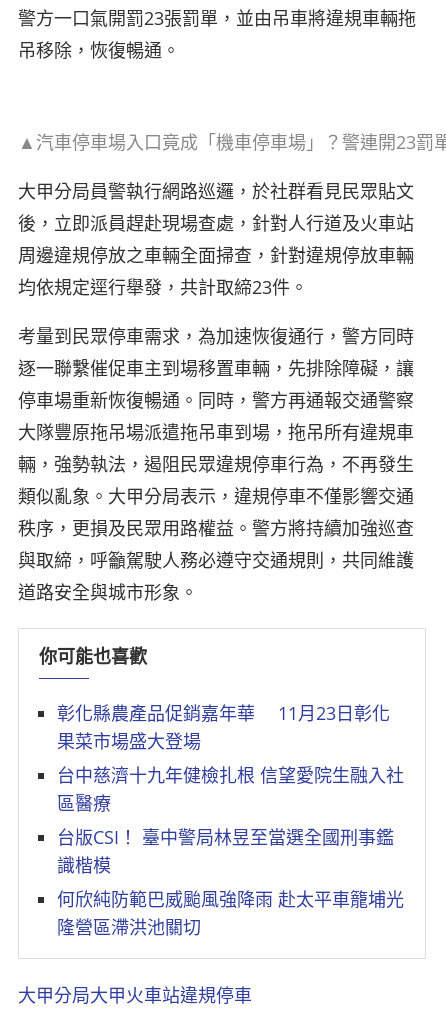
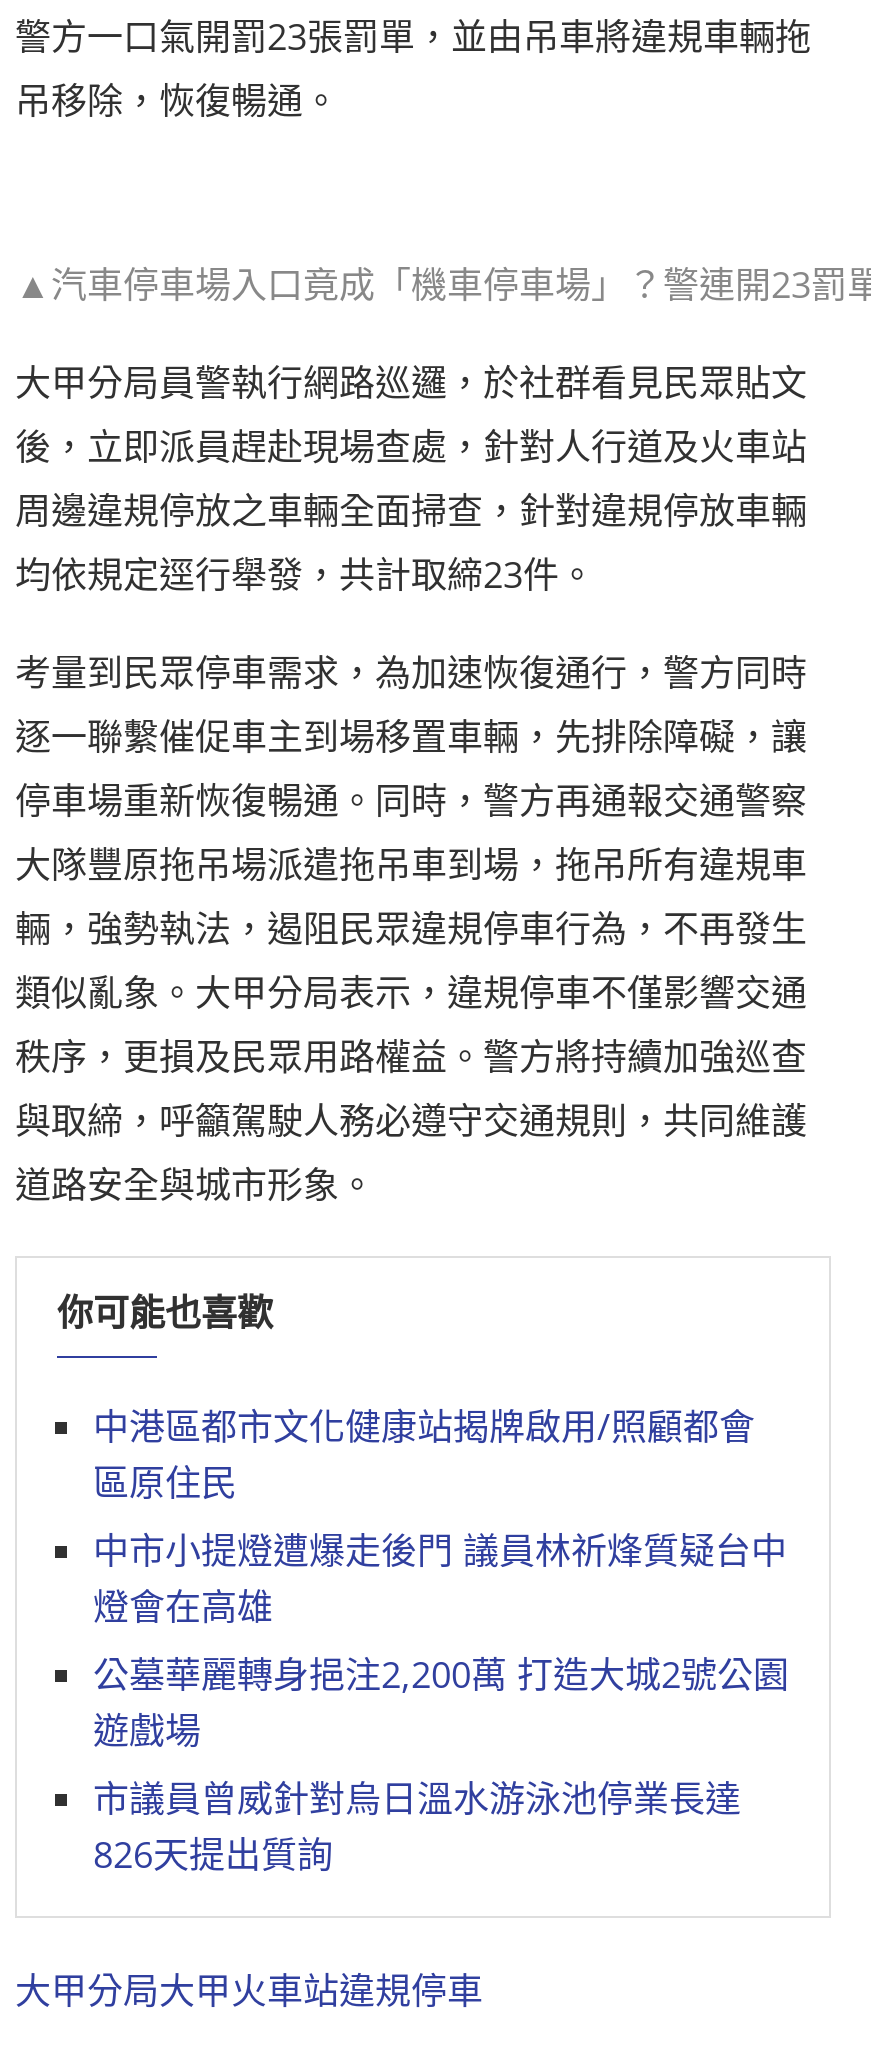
[57,701,404,939] 彰化縣農產品促銷嘉年華 11月23日彰化 | 果菜市場盛大登場 | 台中慈濟十九年健檢扎根 信望愛院生融入社 | 區醫療 | 台版CSI！ 臺中警局林昱至當選全國刑事鑑 | 識楷模 | 何欣純防範巴威颱風強降雨 赴太平車籠埔光 | 隆營區滯洪池關切 -> [93,1402,789,1878] 中港區都市文化健康站揭牌啟用/照顧都會 | 區原住民 | 中市小提燈遭爆走後門 議員林祈烽質疑台中 | 燈會在高雄 | 公墓華麗轉身挹注2,200萬 打造大城2號公園 | 遊戲場 | 市議員曾威針對烏日溫水游泳池停業長達 | 826天提出質詢

